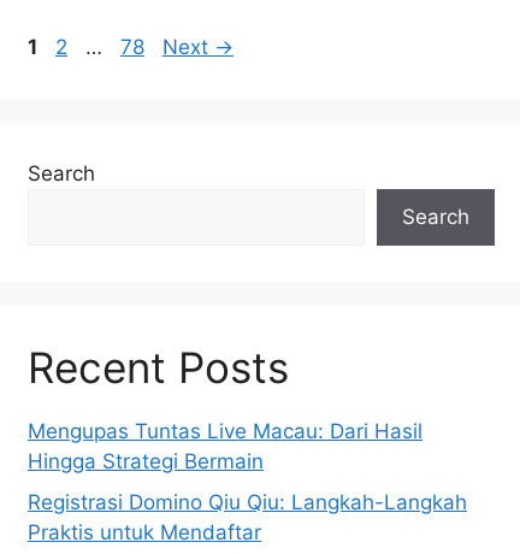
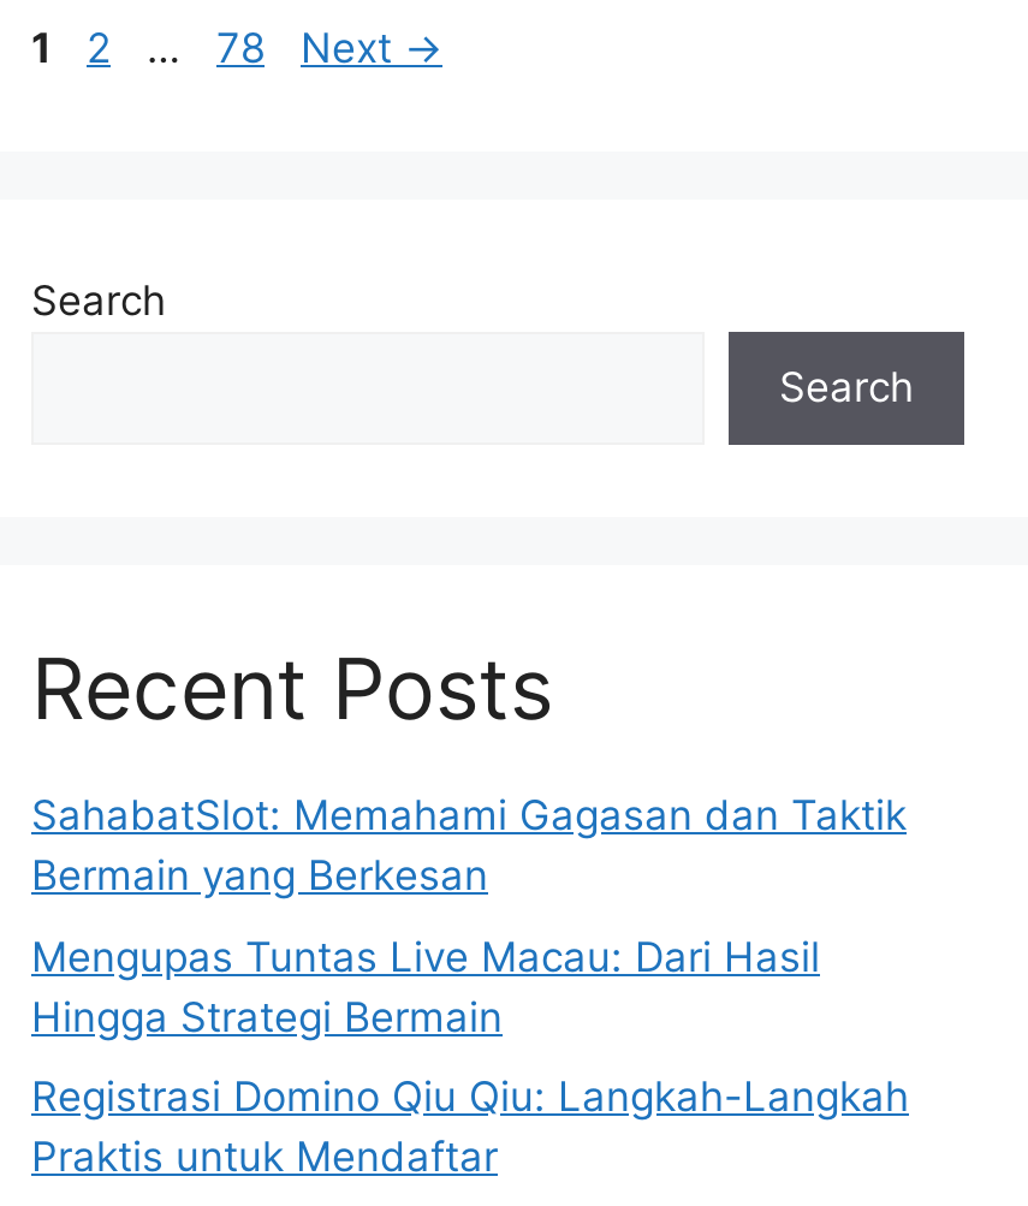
none -> [31,791,907,899] SahabatSlot: Memahami Gagasan dan Taktik | Bermain yang Berkesan

